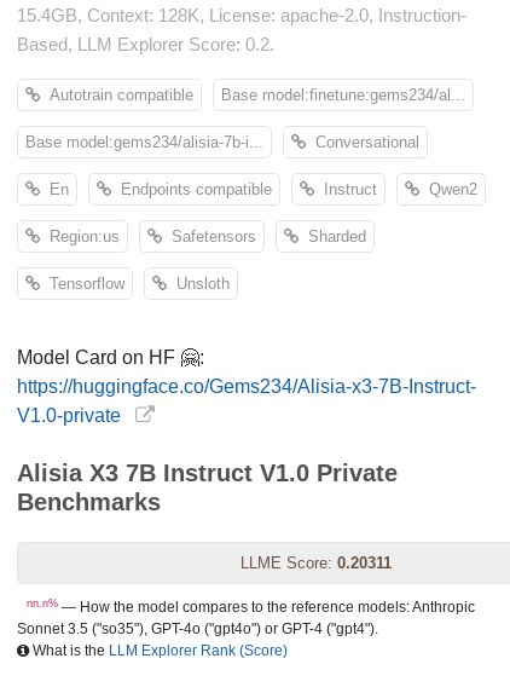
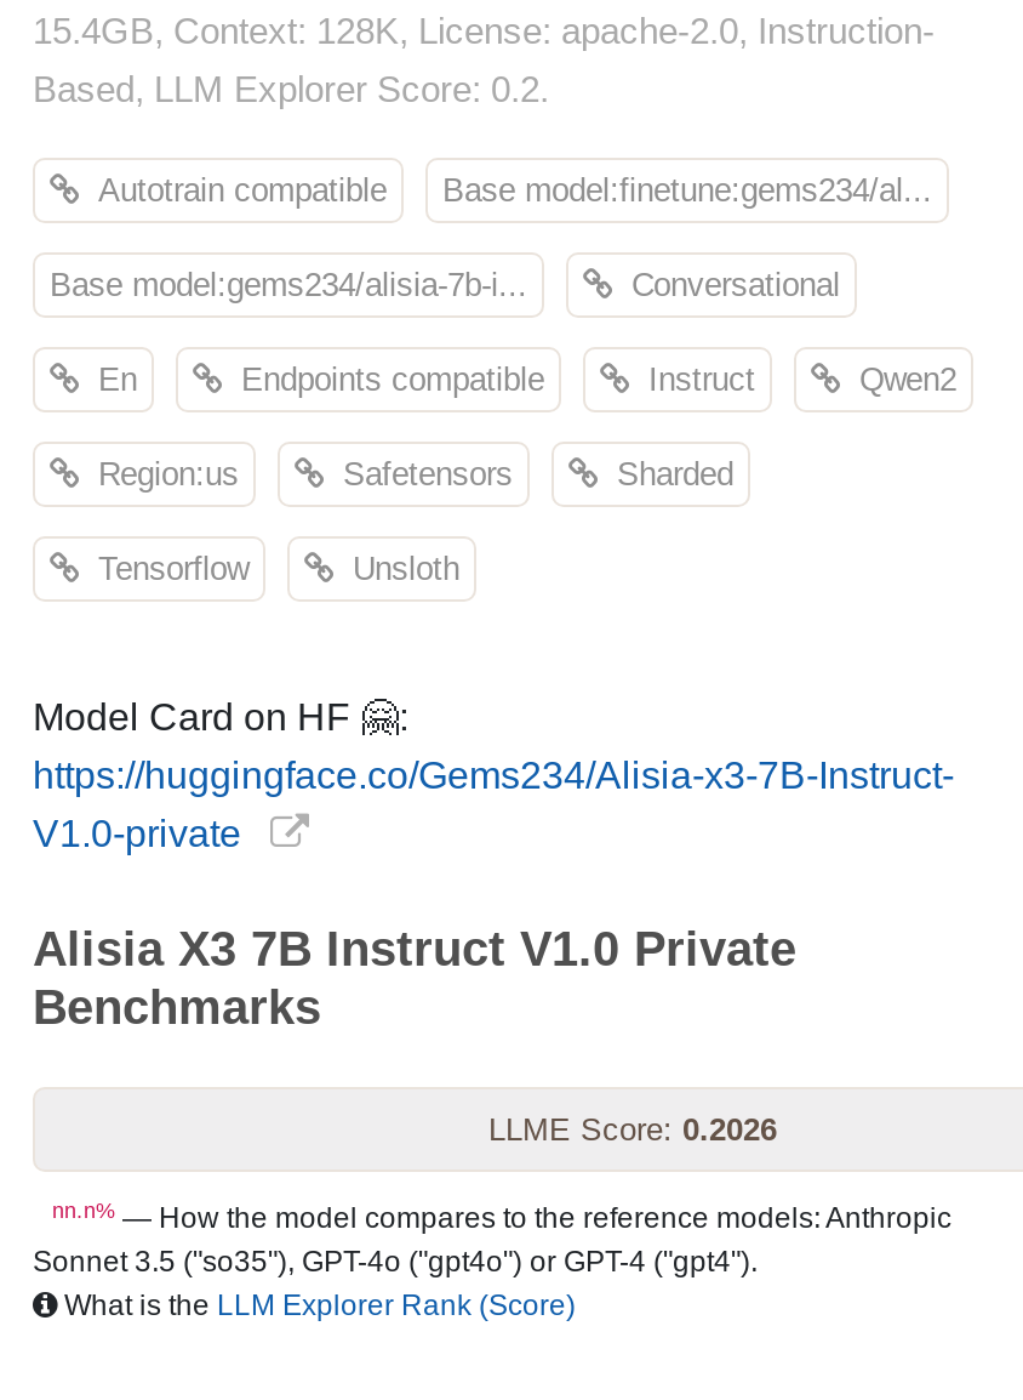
[240,554,392,572] LLME Score: 0.20311 -> [488,1111,777,1148] LLME Score: 0.2026

